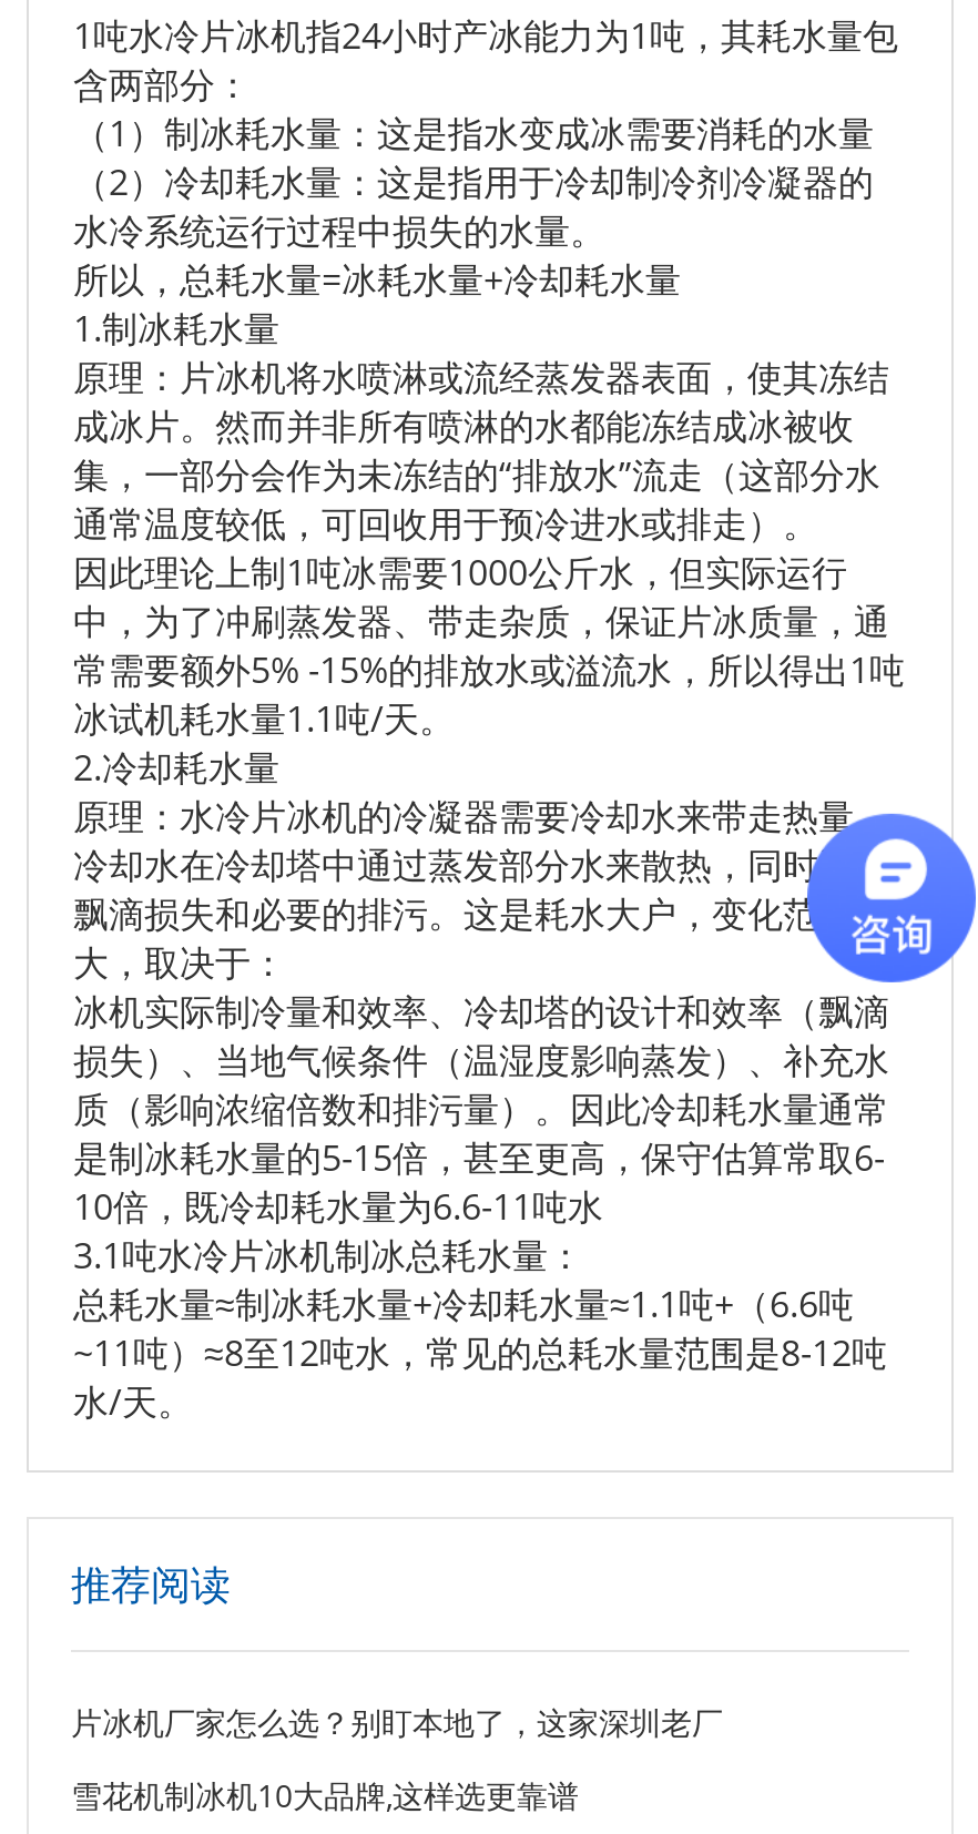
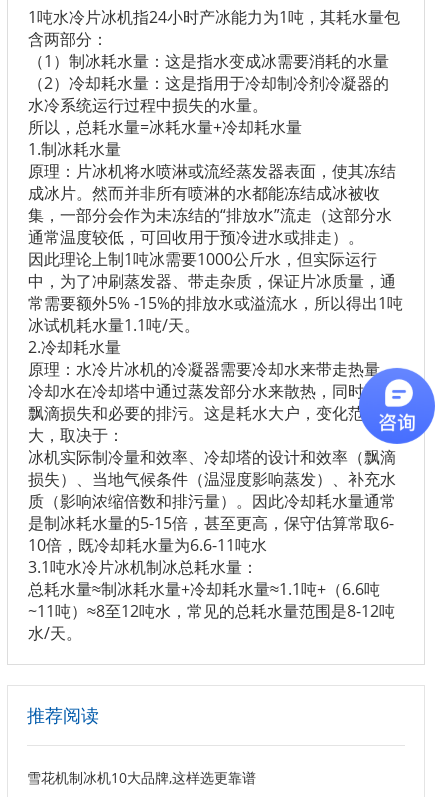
[71,1700,723,1742] 片冰机厂家怎么选？别盯本地了，这家深圳老厂 -> none

